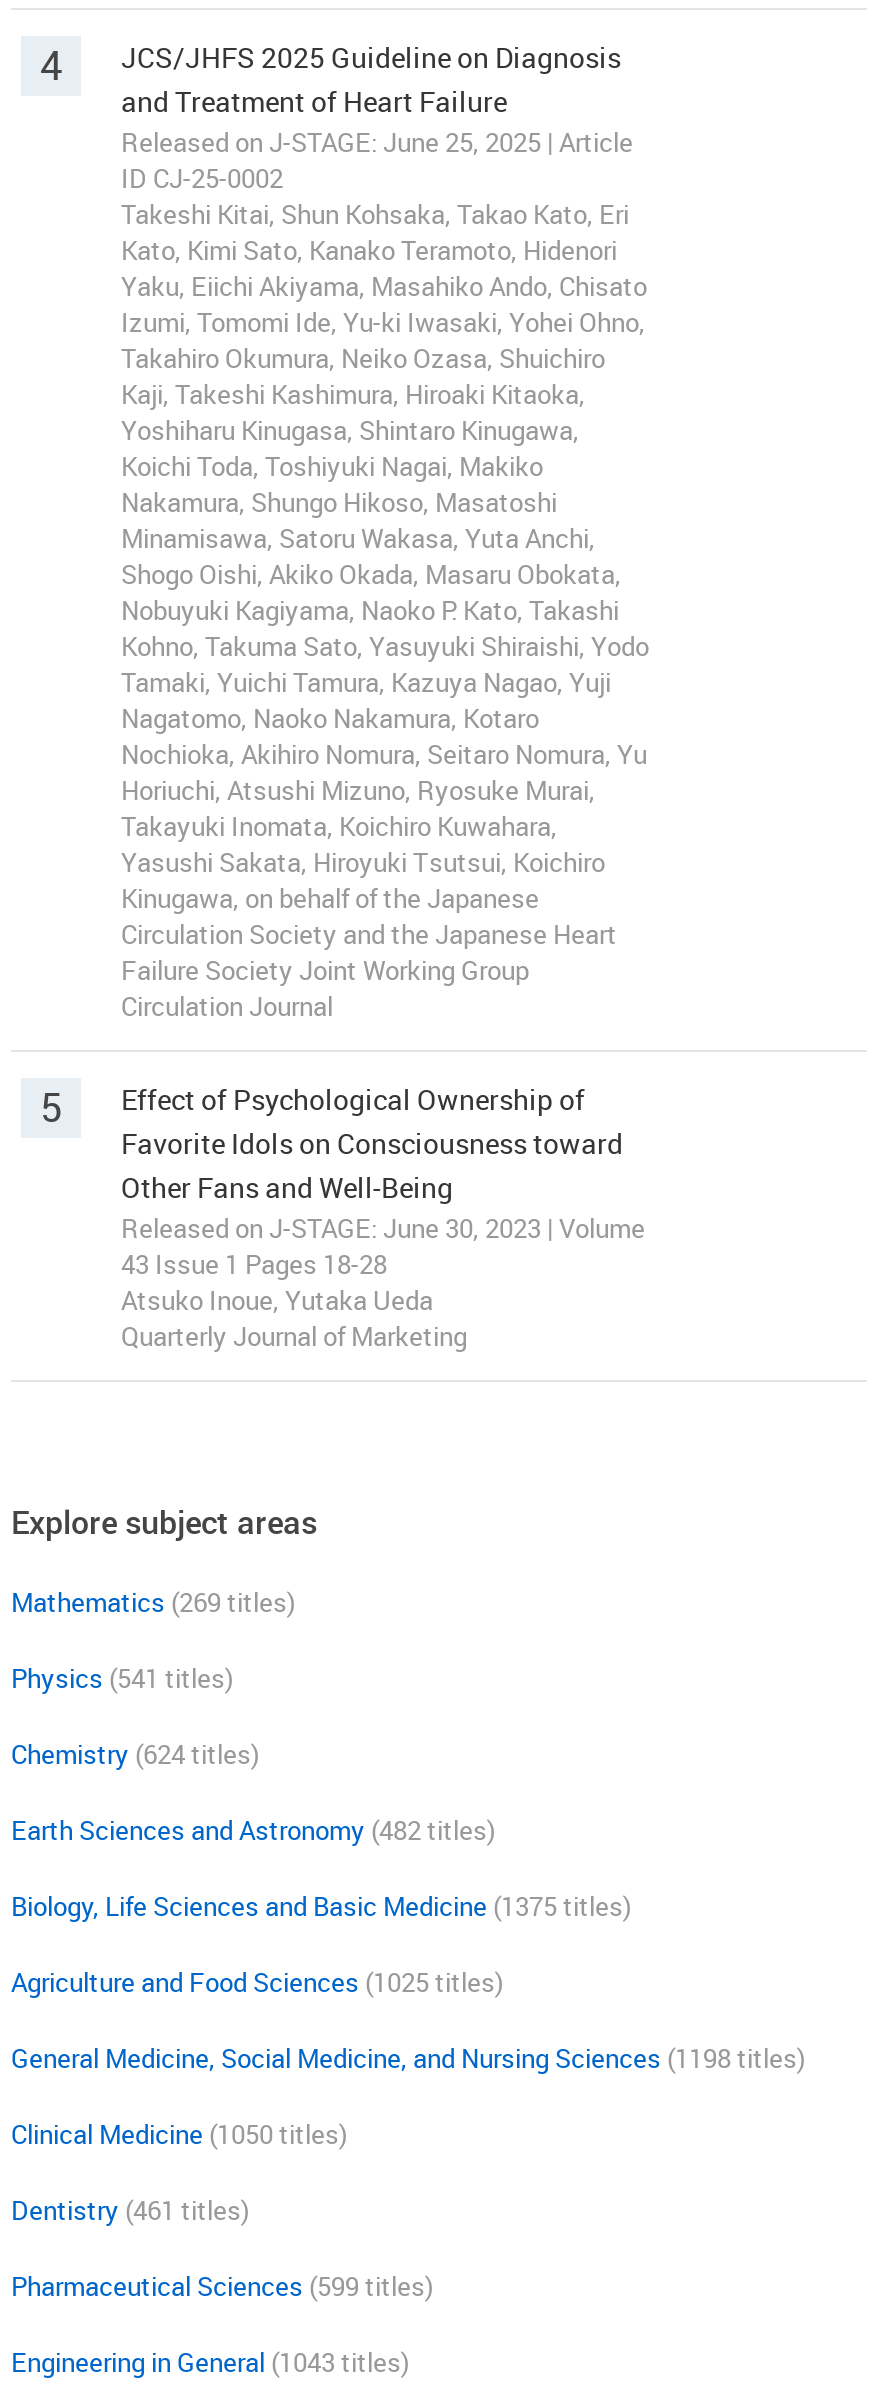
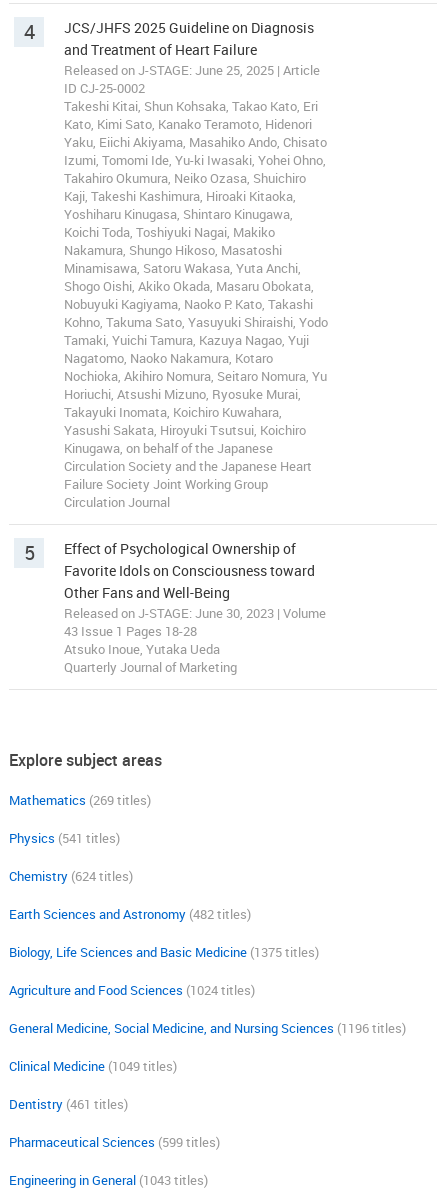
[11,1964,503,2000] Agriculture and Food Sciences (1025 titles) -> [9,981,255,999] Agriculture and Food Sciences (1024 titles)
[11,2040,805,2076] General Medicine, Social Medicine, and Nursing Sciences (1198 titles) -> [9,1019,406,1037] General Medicine, Social Medicine, and Nursing Sciences (1196 titles)
[11,2116,347,2152] Clinical Medicine (1050 titles) -> [9,1057,177,1075] Clinical Medicine (1049 titles)

